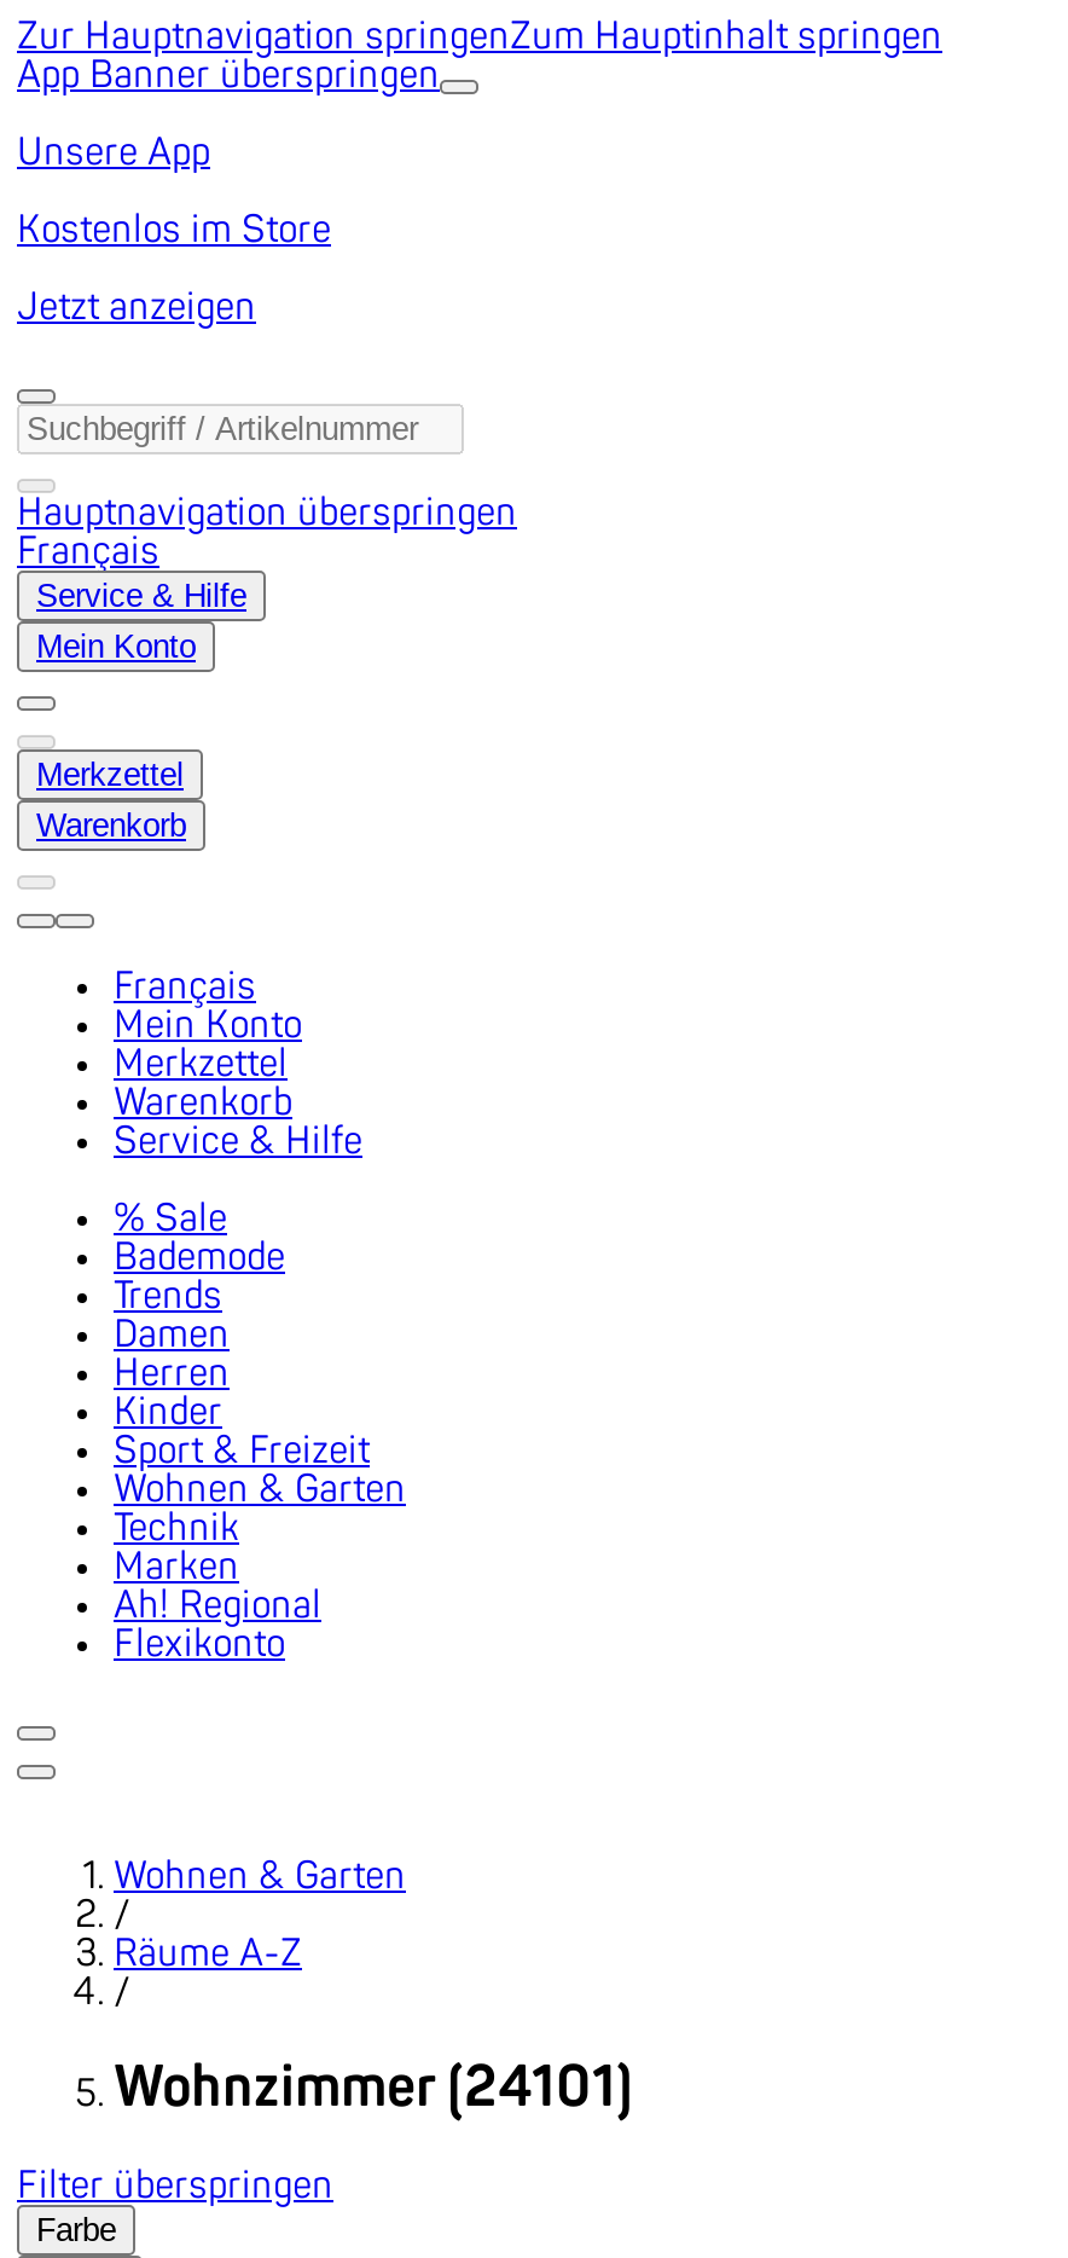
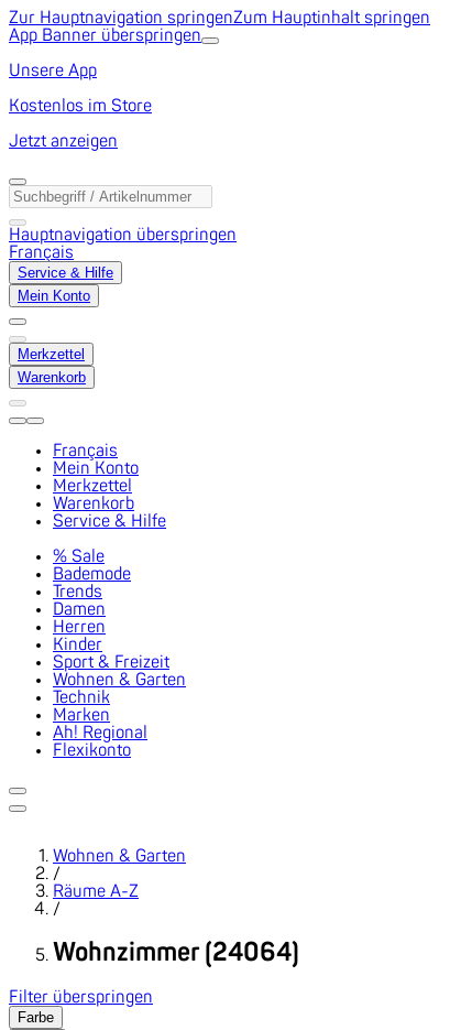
[114,2060,633,2118] Wohnzimmer (24101) -> [53,940,299,966] Wohnzimmer (24064)

